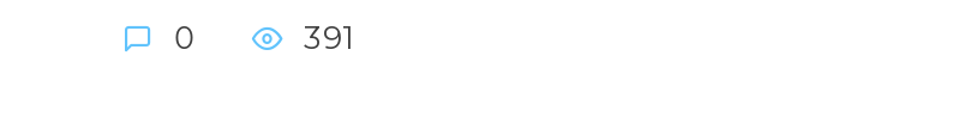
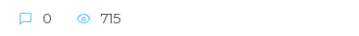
[304,20,352,56] 391 -> [100,11,120,27] 715

